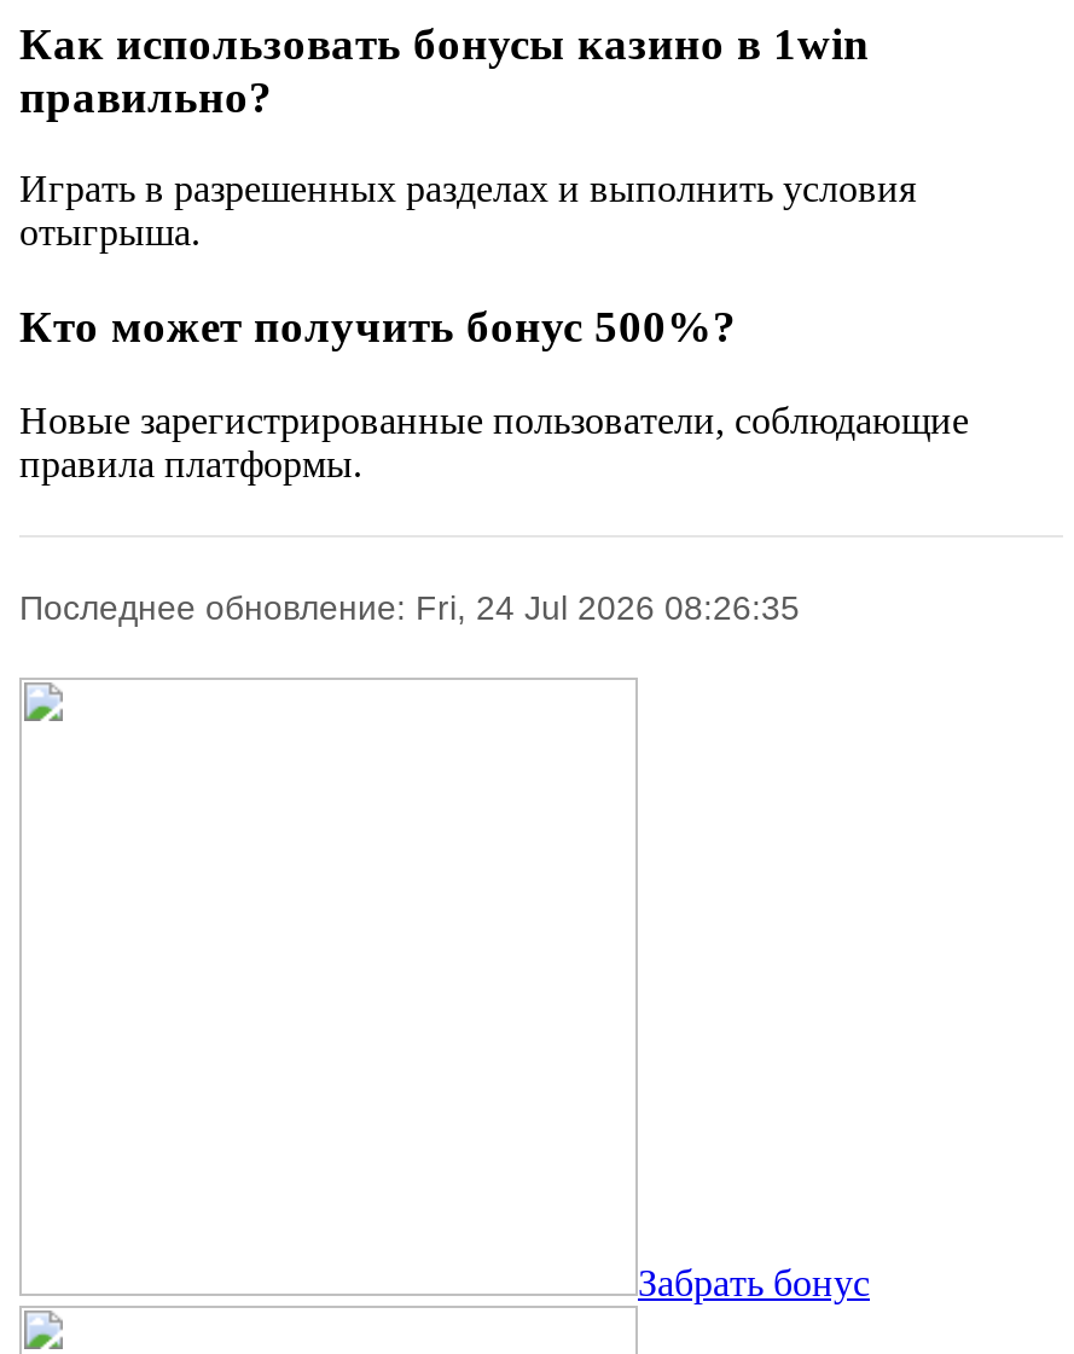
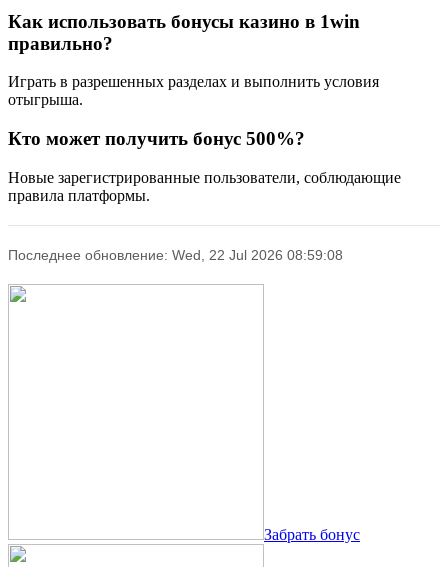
[19,588,800,627] Последнее обновление: Fri, 24 Jul 2026 08:26:35 -> [8,247,343,263] Последнее обновление: Wed, 22 Jul 2026 08:59:08

